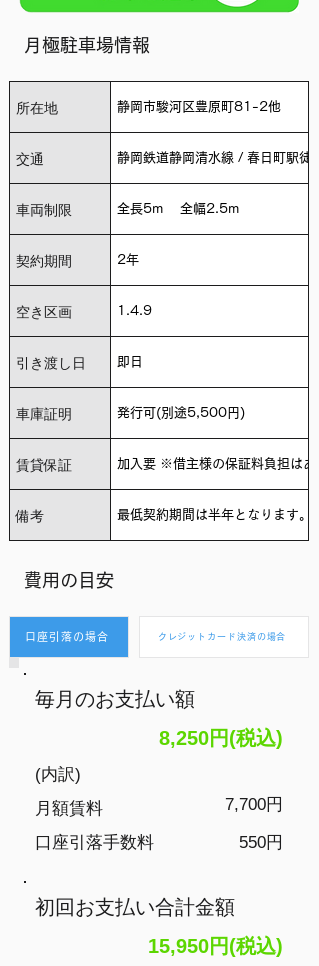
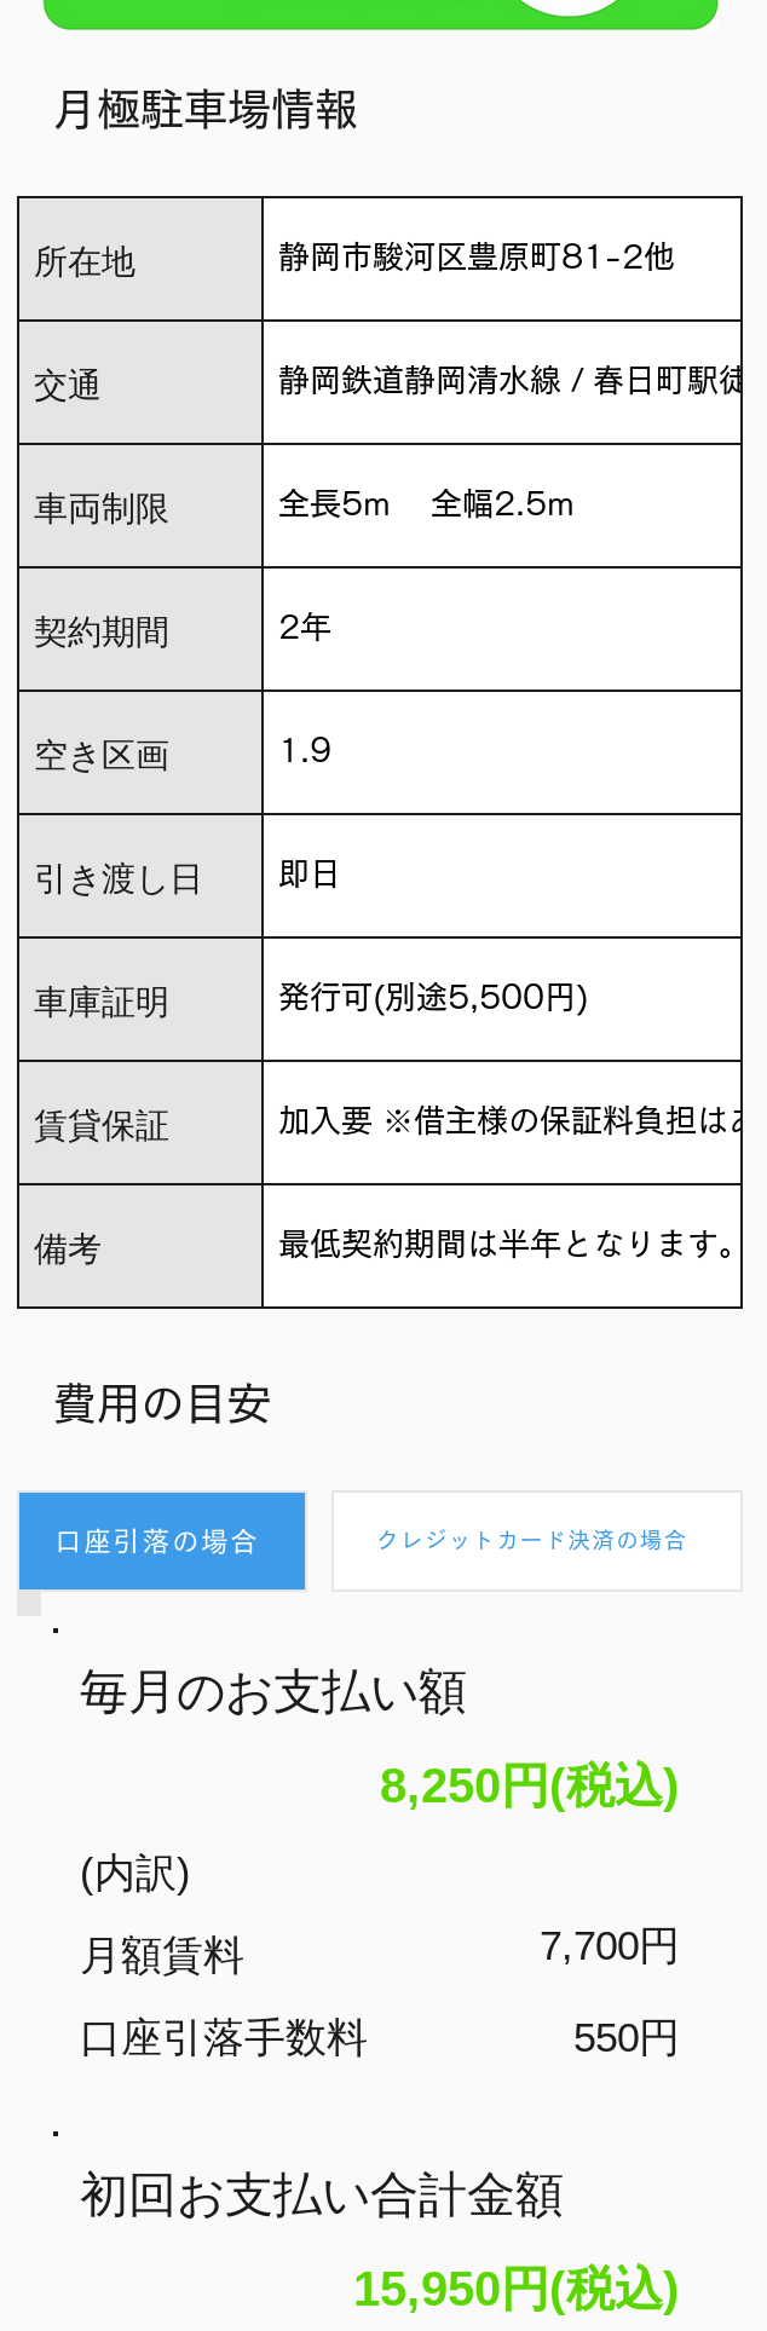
[117,304,152,317] 1.4.9 -> [278,735,331,767] 1.9

